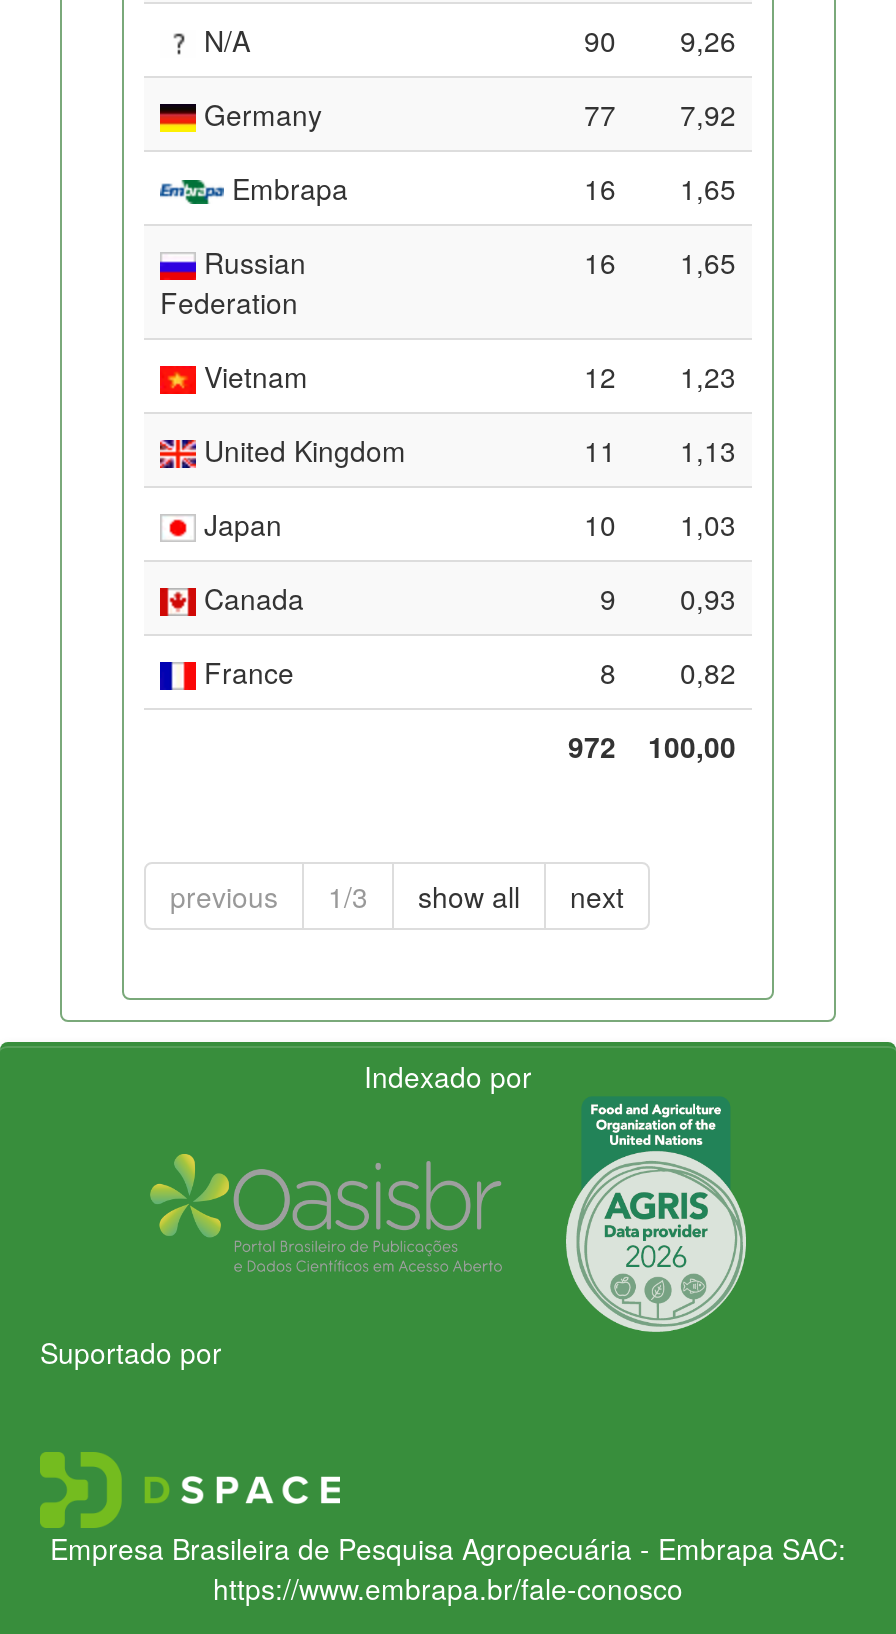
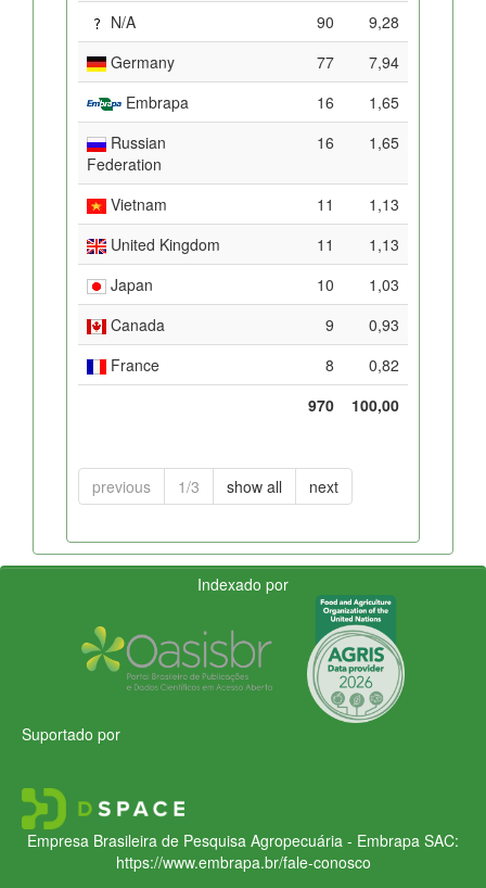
[584,19,736,59] 90 9,26 -> [317,10,399,32] 90 9,28
[584,93,736,133] 77 7,92 -> [317,50,399,72] 77 7,94
[584,355,616,395] 12 -> [317,193,334,214] 11
[680,355,736,395] 1,23 -> [369,193,399,214] 1,13
[568,725,736,765] 972 100,00 -> [308,394,399,415] 970 100,00

